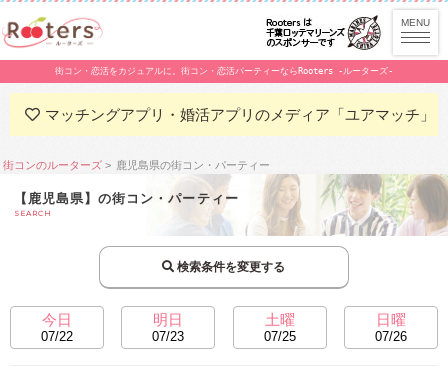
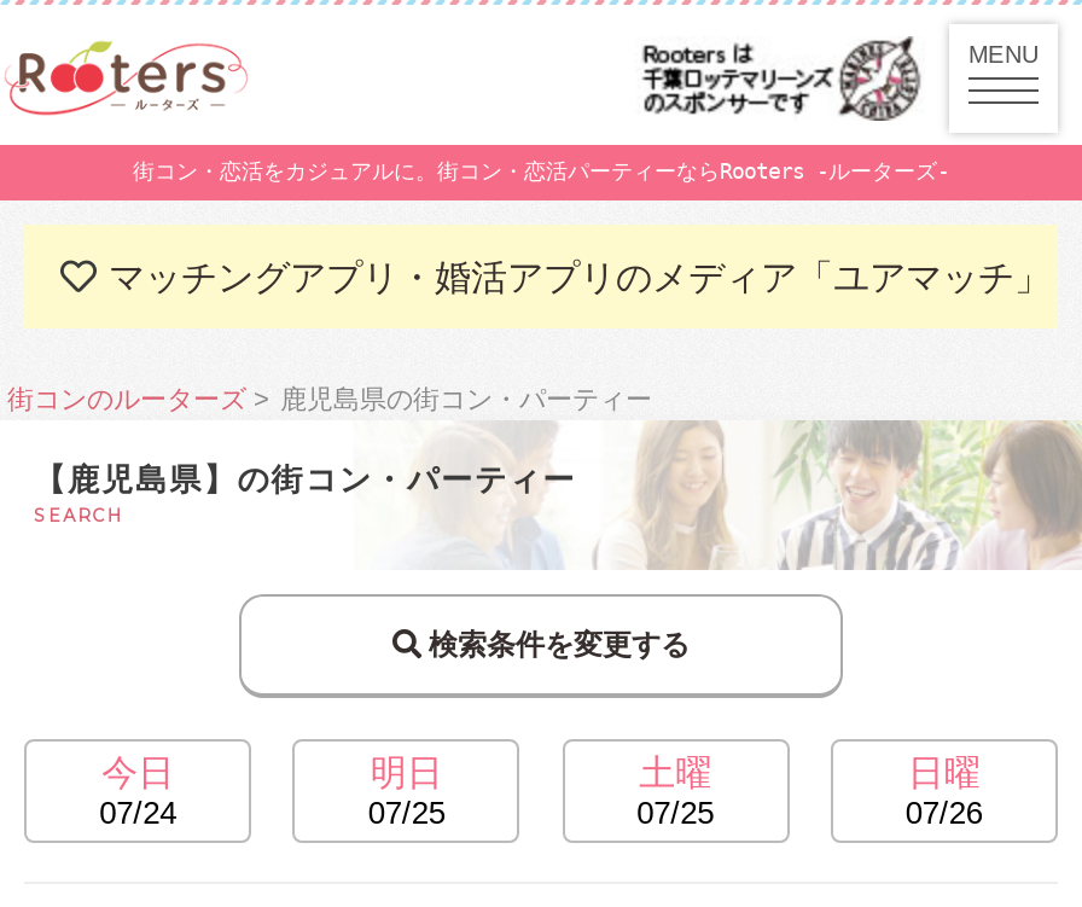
[41,329,73,344] 07/22 -> [99,795,177,831] 07/24
[152,329,184,344] 07/23 -> [368,795,445,831] 07/25

